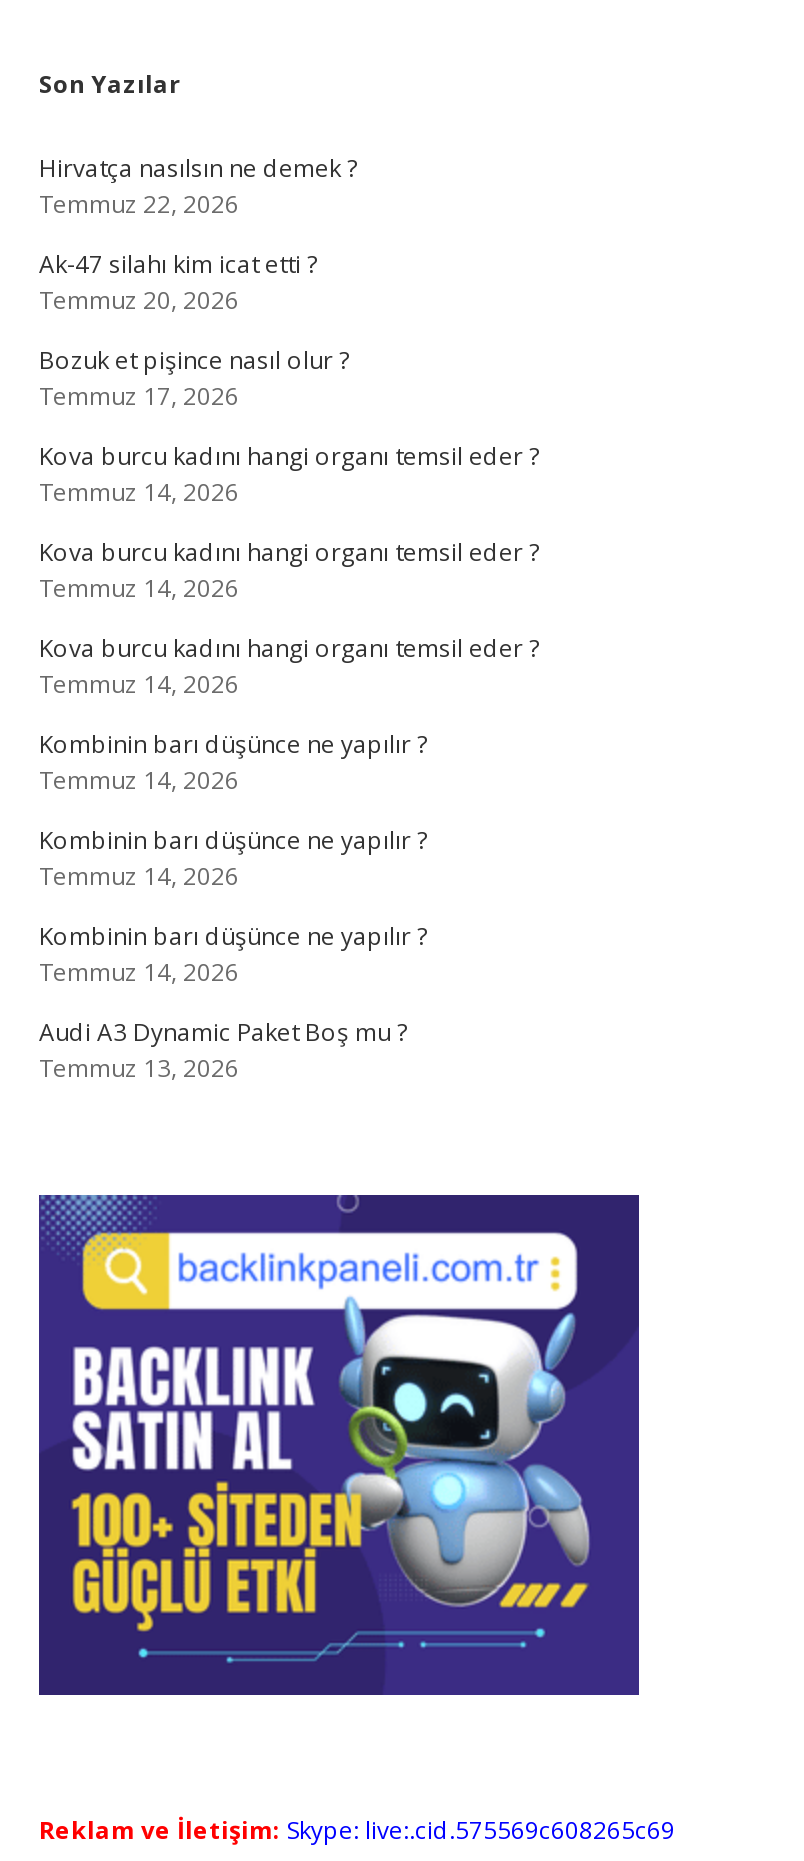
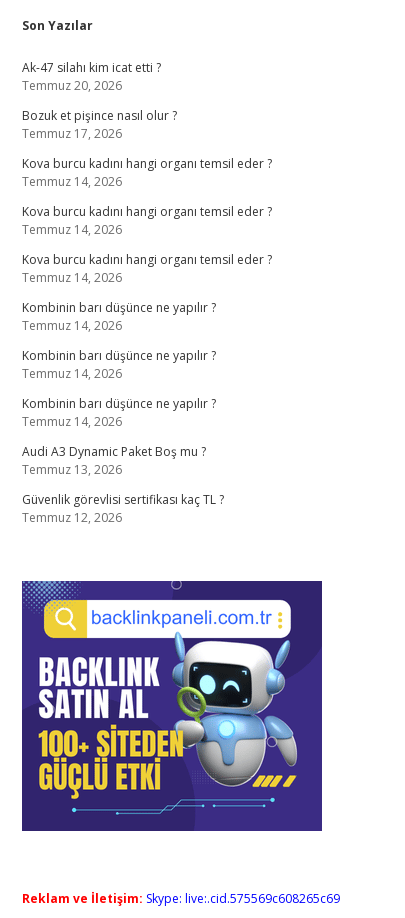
[39,151,357,221] Hirvatça nasılsın ne demek ? | Temmuz 22, 2026 -> none
moved [39,247,539,1085] -> [22,59,272,478]: Ak-47 silahı kim icat etti ? | Temmuz 20, 2026 | Bozuk et pişince nasıl olur ? | ... | Audi A3 Dynamic Paket Boş mu ? | Temmuz 13, 2026
none -> [22,491,224,526] Güvenlik görevlisi sertifikası kaç TL ? | Temmuz 12, 2026

